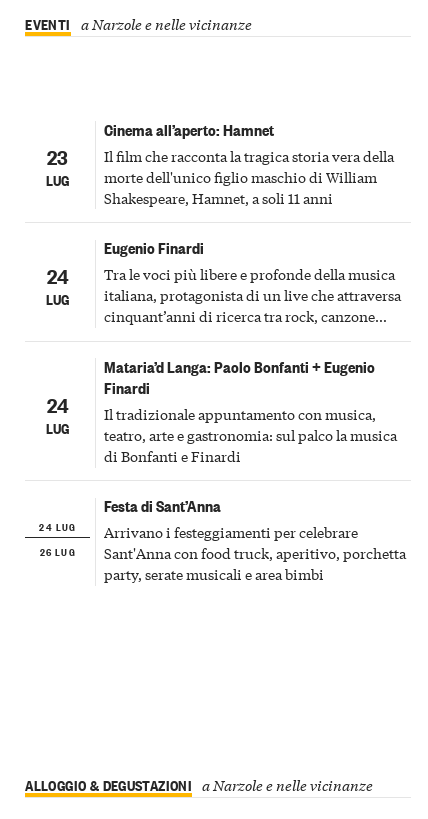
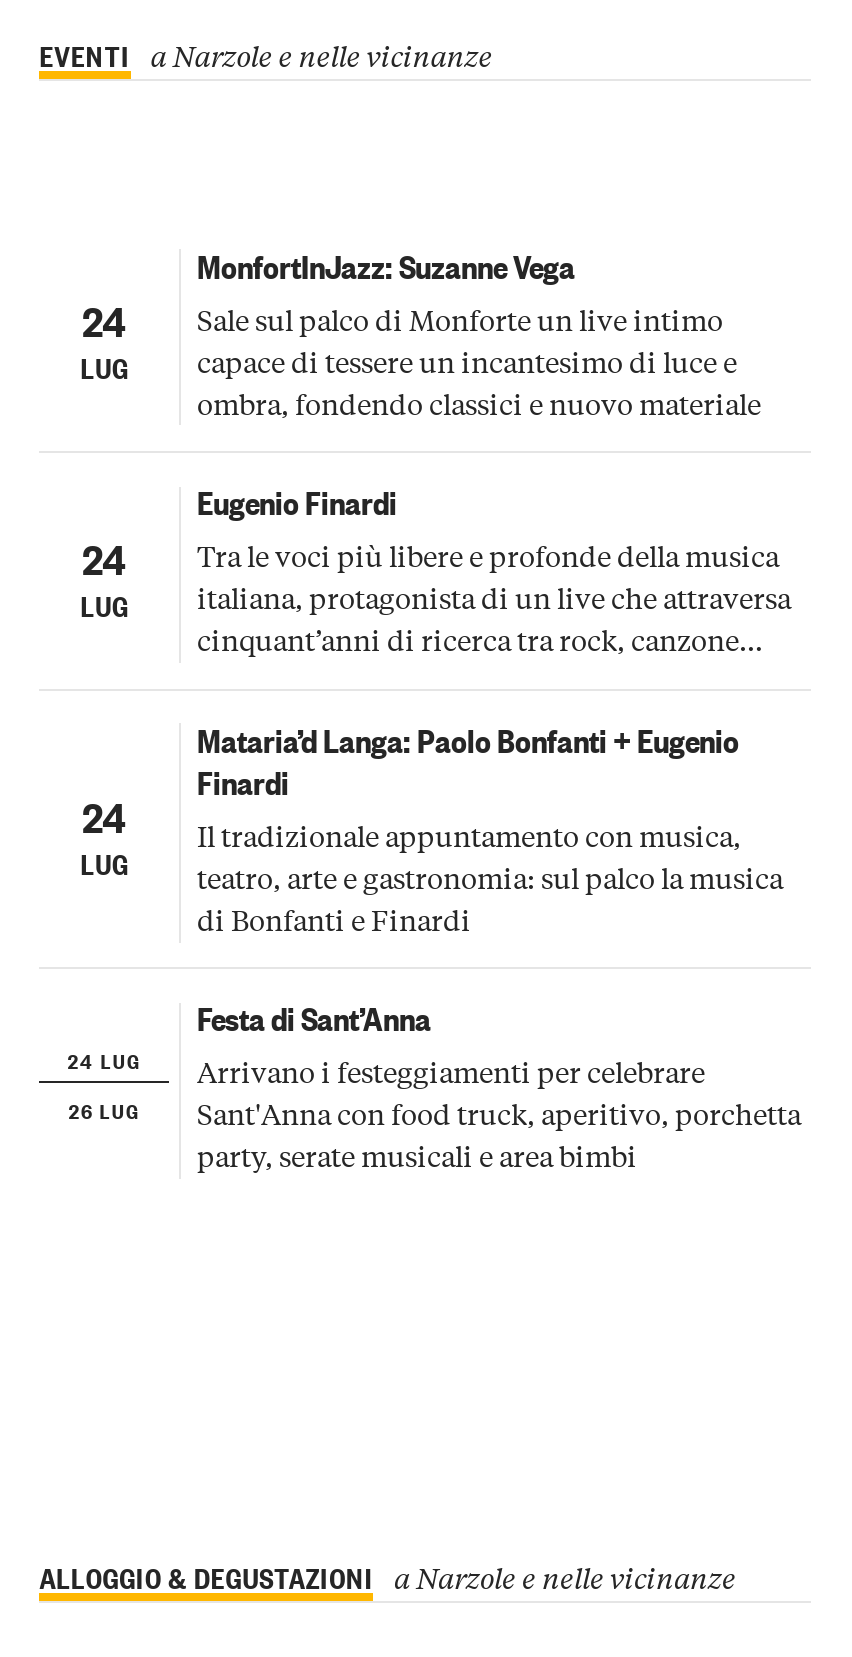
[104,118,394,208] Cinema all’aperto: Hamnet | Il film che racconta la tragica storia vera della | morte dell'unico figlio maschio di William | Shakespeare, Hamnet, a soli 11 anni -> [197,243,761,422] MonfortInJazz: Suzanne Vega | Sale sul palco di Monforte un live intimo | capace di tessere un incantesimo di luce e | ombra, fondendo classici e nuovo materiale
[47,143,68,170] 23 -> [83,294,127,348] 24

